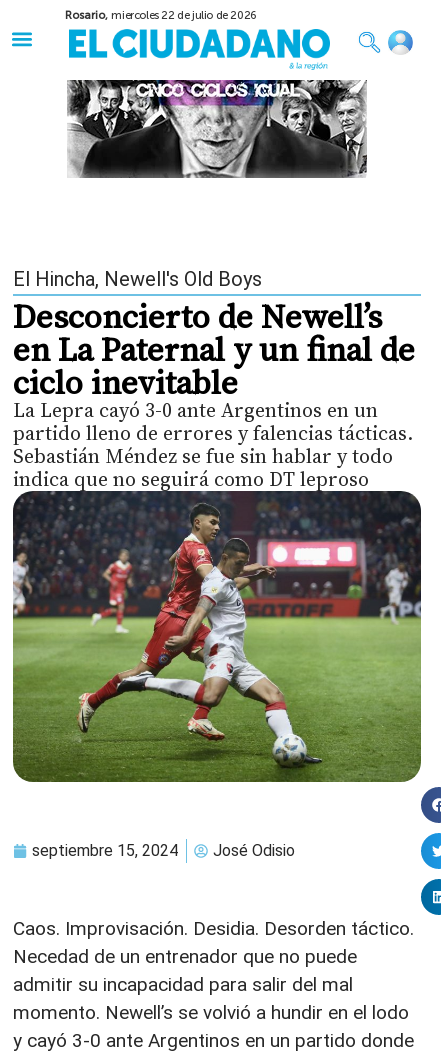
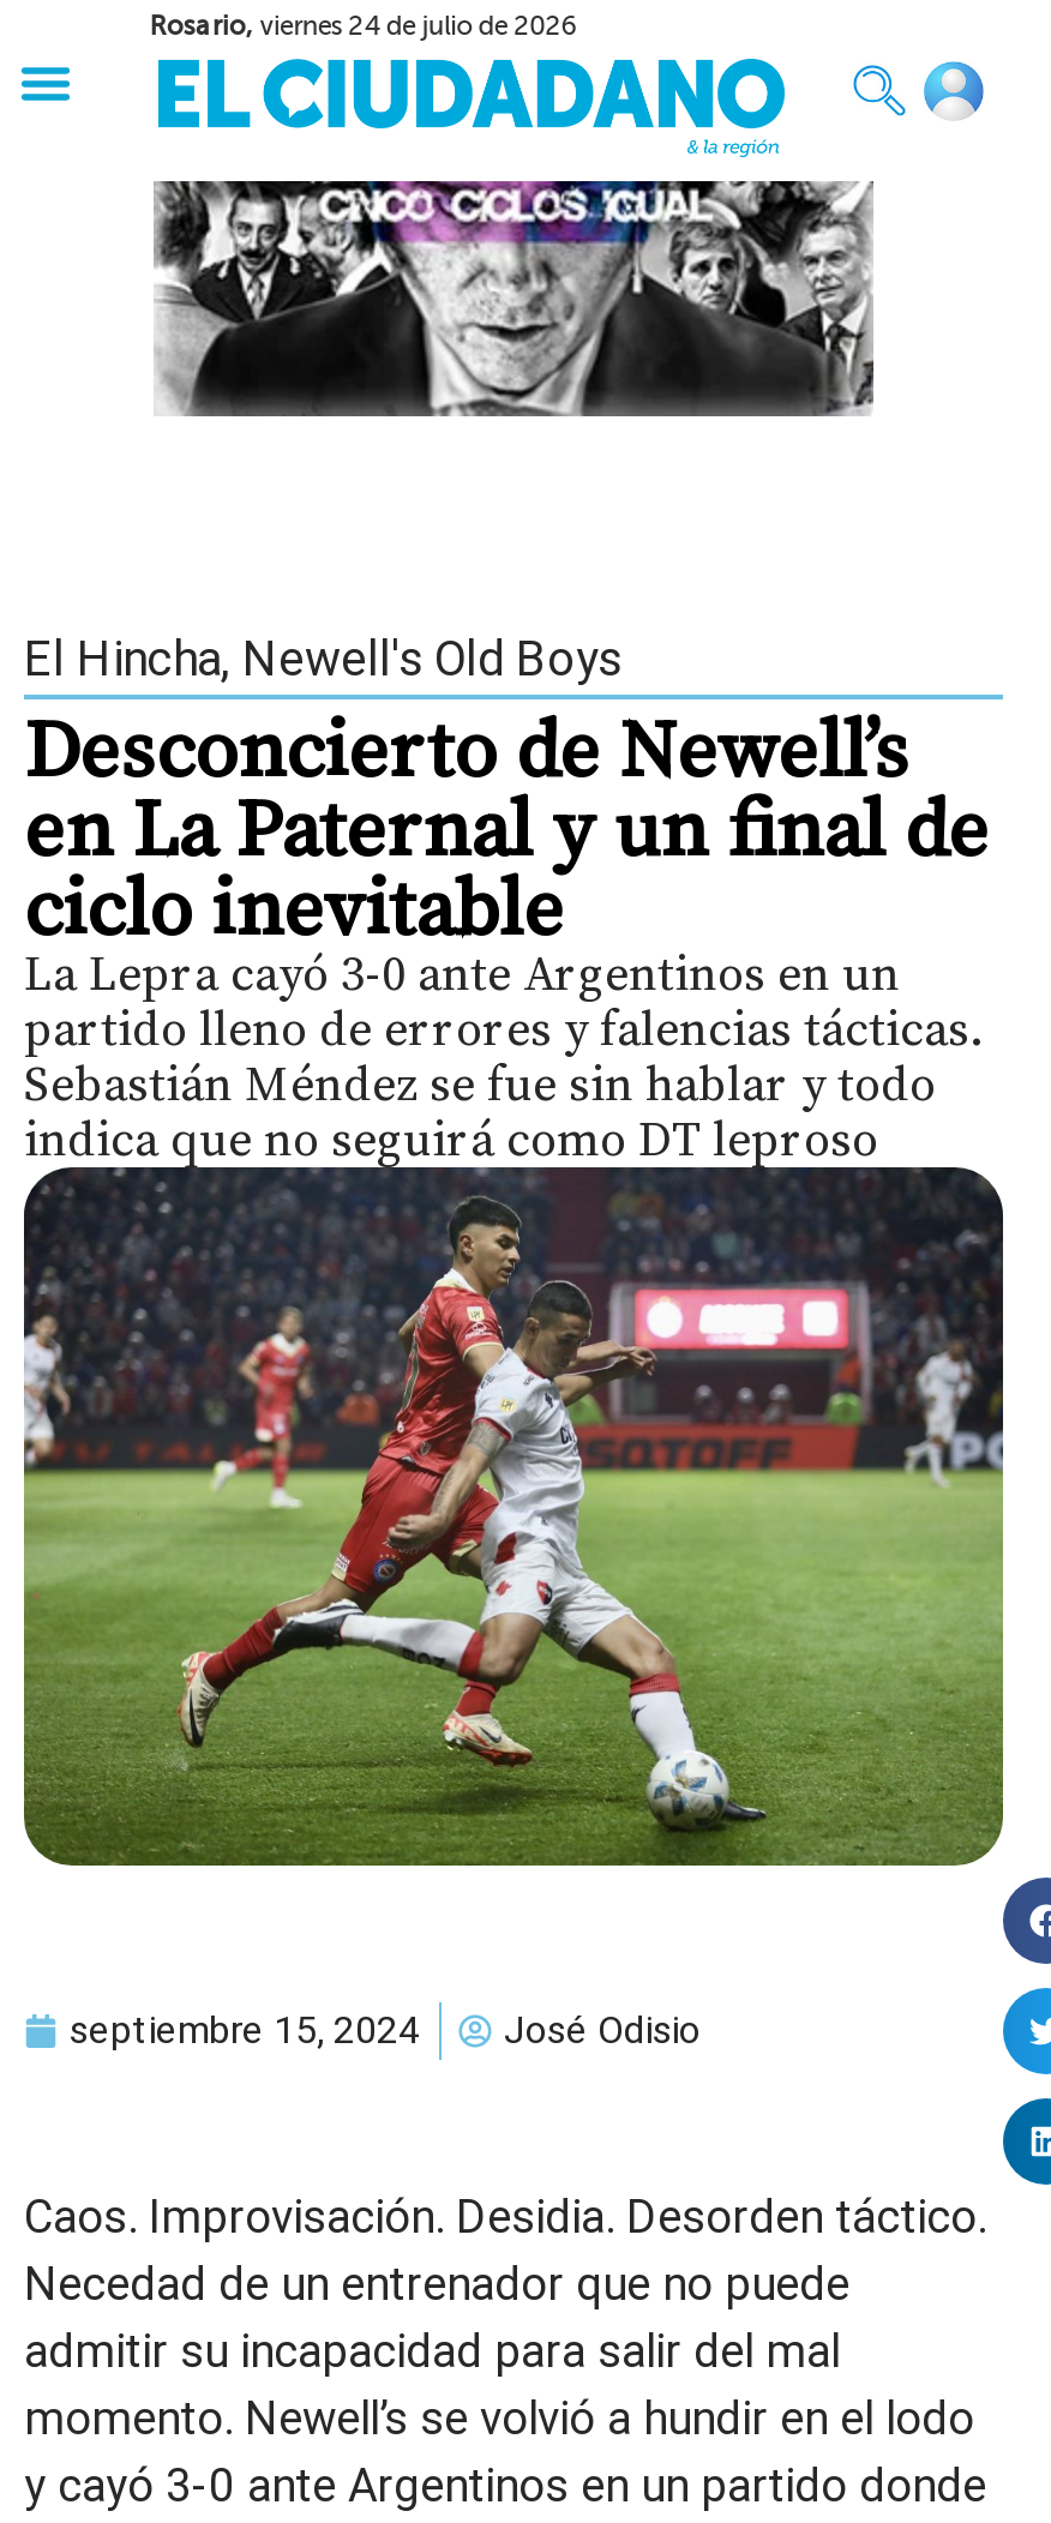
[65,9,257,22] Rosario, miercoles 22 de julio de 2026 -> [149,11,577,42] Rosario, viernes 24 de julio de 2026

